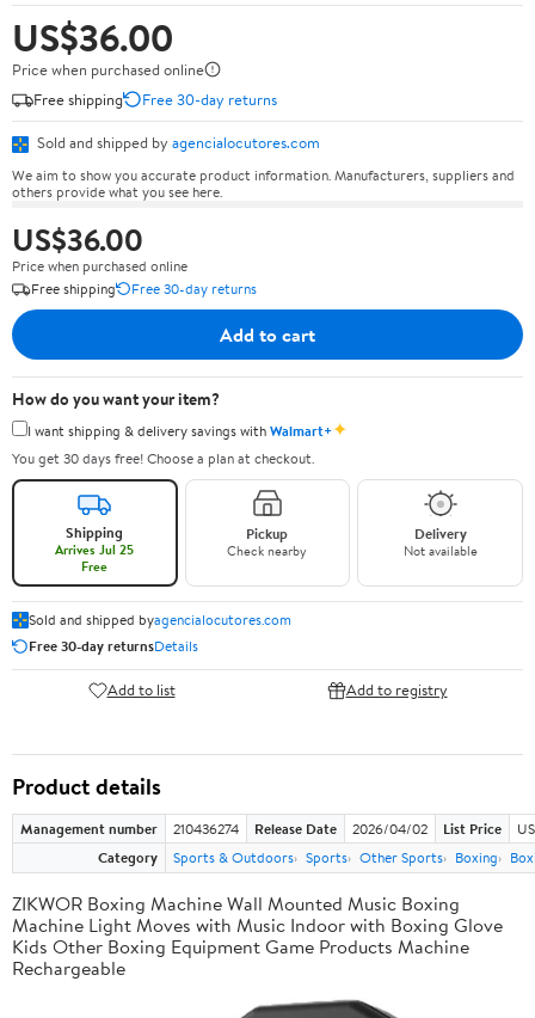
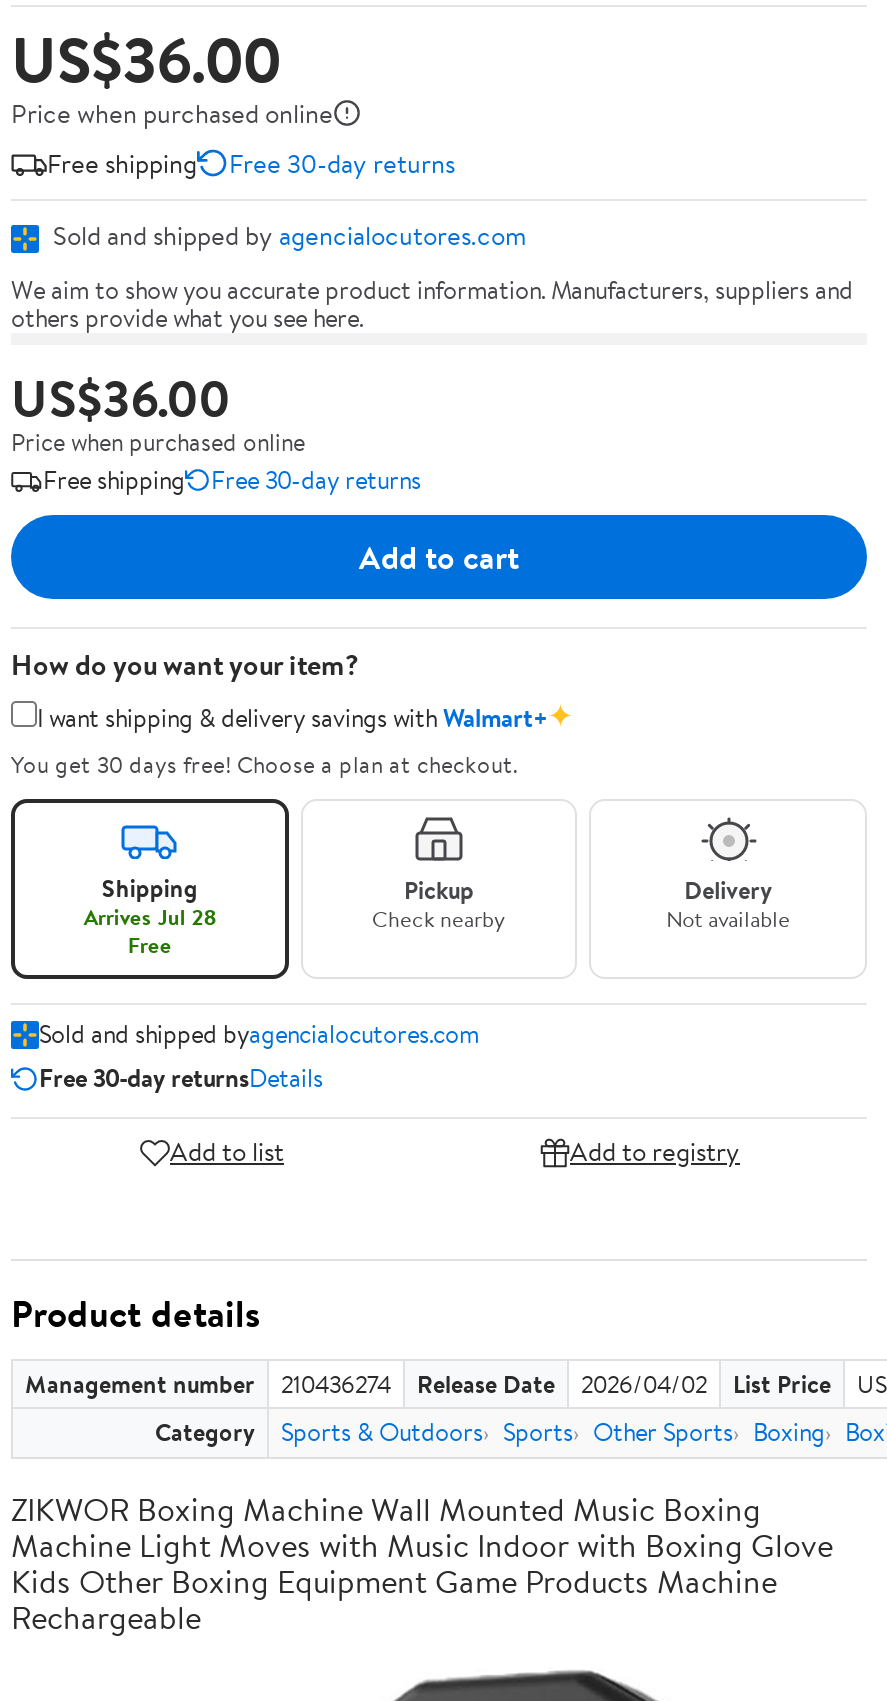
[55,540,134,559] Arrives Jul 25 -> [84,901,216,933] Arrives Jul 28

